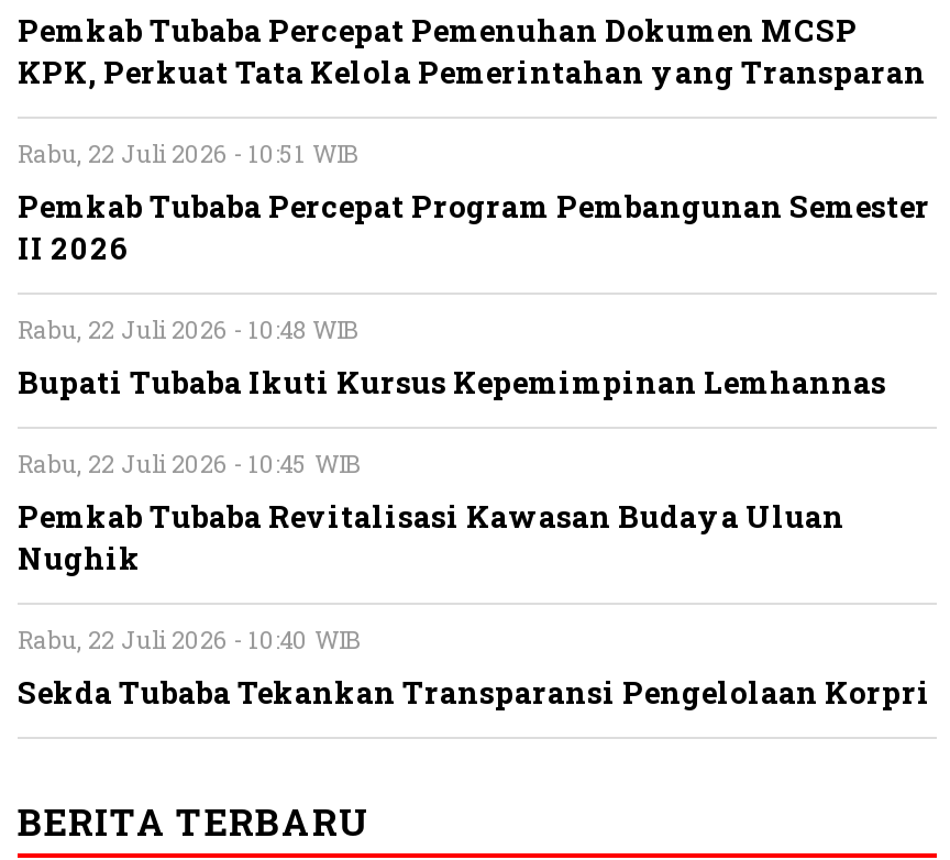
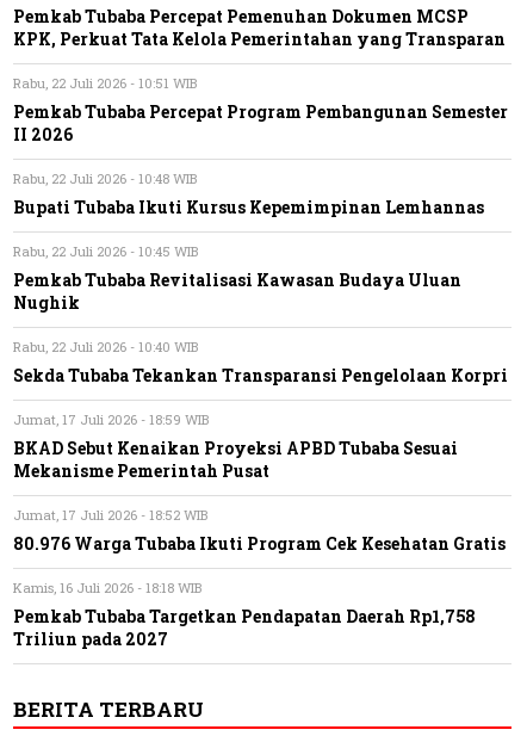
none -> [13,411,506,651] Jumat, 17 Juli 2026 - 18:59 WIB | BKAD Sebut Kenaikan Proyeksi APBD Tubaba Sesuai | Mekanisme Pemerintah Pusat | Jumat, 17 Juli 2026 - 18:52 WIB | 80.976 Warga Tubaba Ikuti Program Cek Kesehatan Gratis | Kamis, 16 Juli 2026 - 18:18 WIB | Pemkab Tubaba Targetkan Pendapatan Daerah Rp1,758 | Triliun pada 2027

